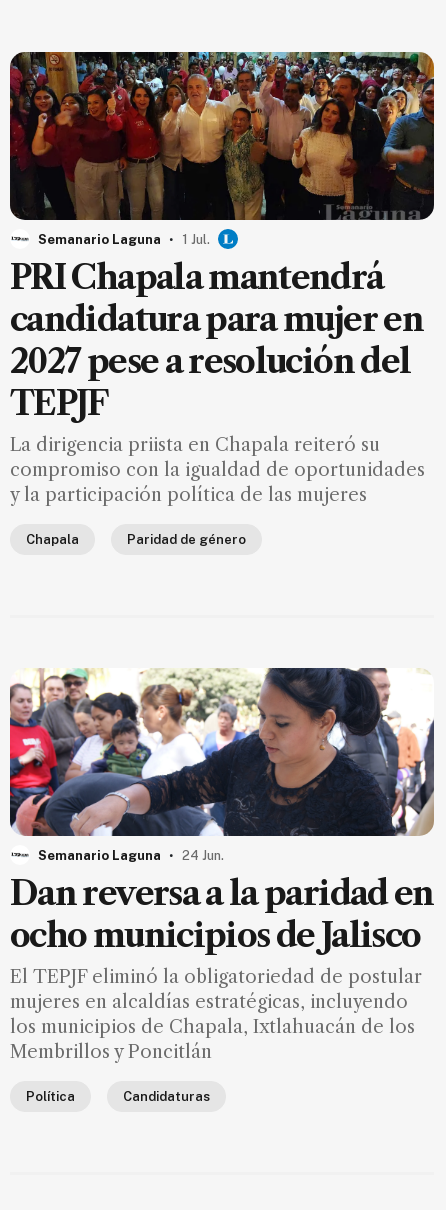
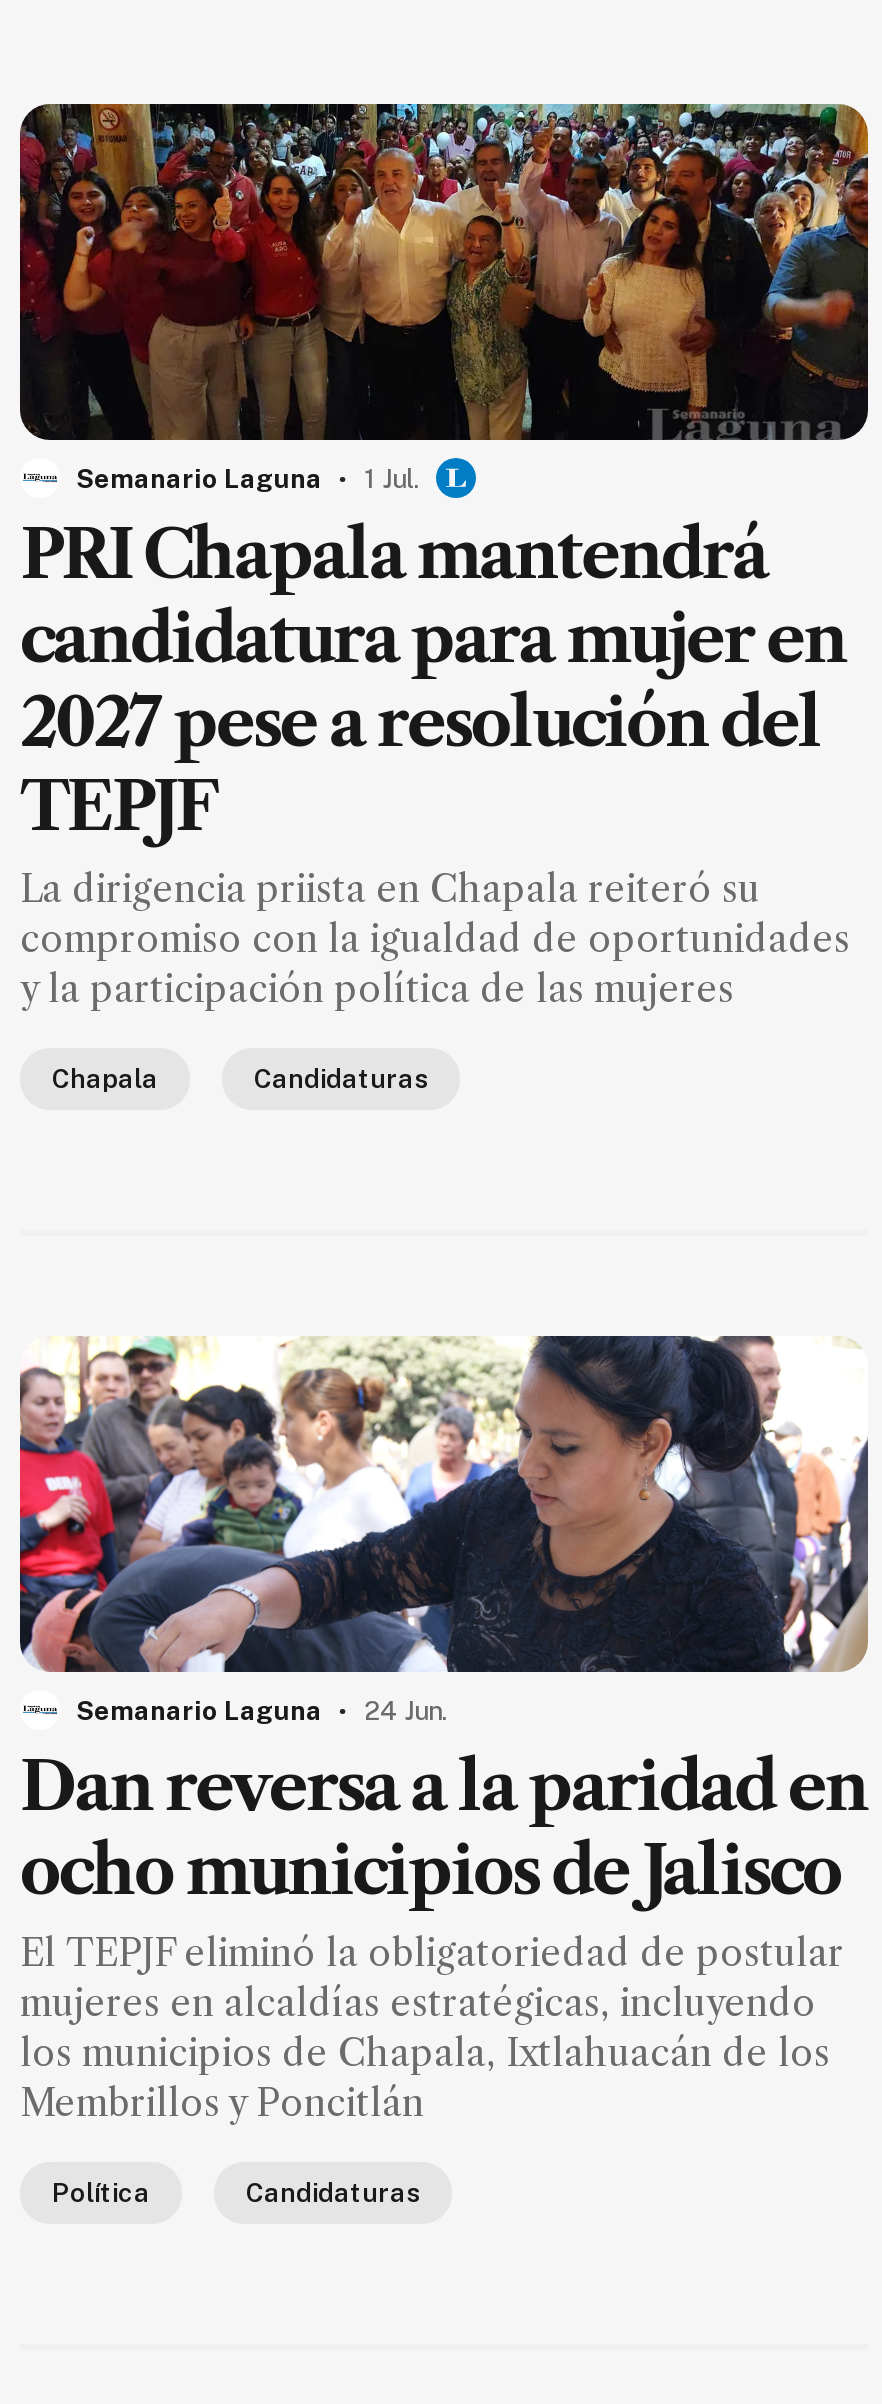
[127,532,246,547] Paridad de género -> [254,1064,428,1094] Candidaturas

